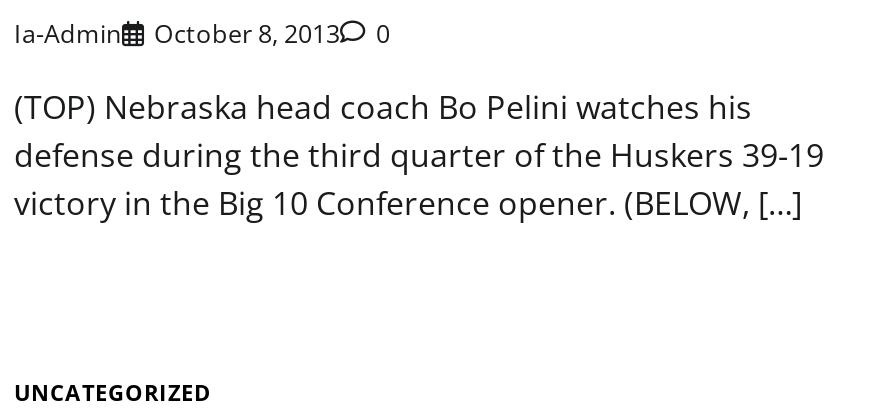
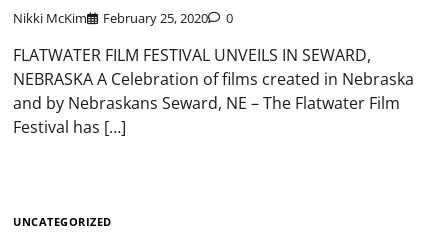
[14,15,340,51] Ia-Admin | October 8, 2013 -> [13,9,208,27] Nikki McKim | February 25, 2020
[14,85,824,225] (TOP) Nebraska head coach Bo Pelini watches his | defense during the third quarter of the Huskers 39-19 | victory in the Big 10 Conference opener. (BELOW, […] -> [13,44,414,138] FLATWATER FILM FESTIVAL UNVEILS IN SEWARD, | NEBRASKA A Celebration of films created in Nebraska | and by Nebraskans Seward, NE – The Flatwater Film | Festival has […]

